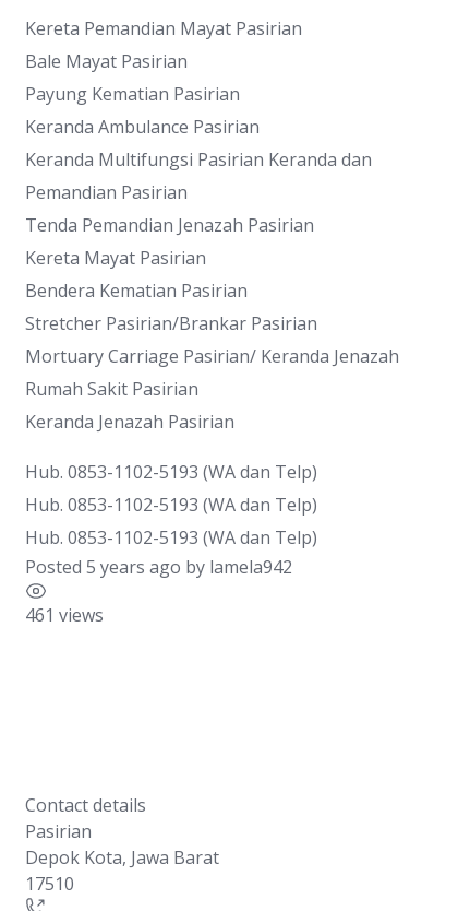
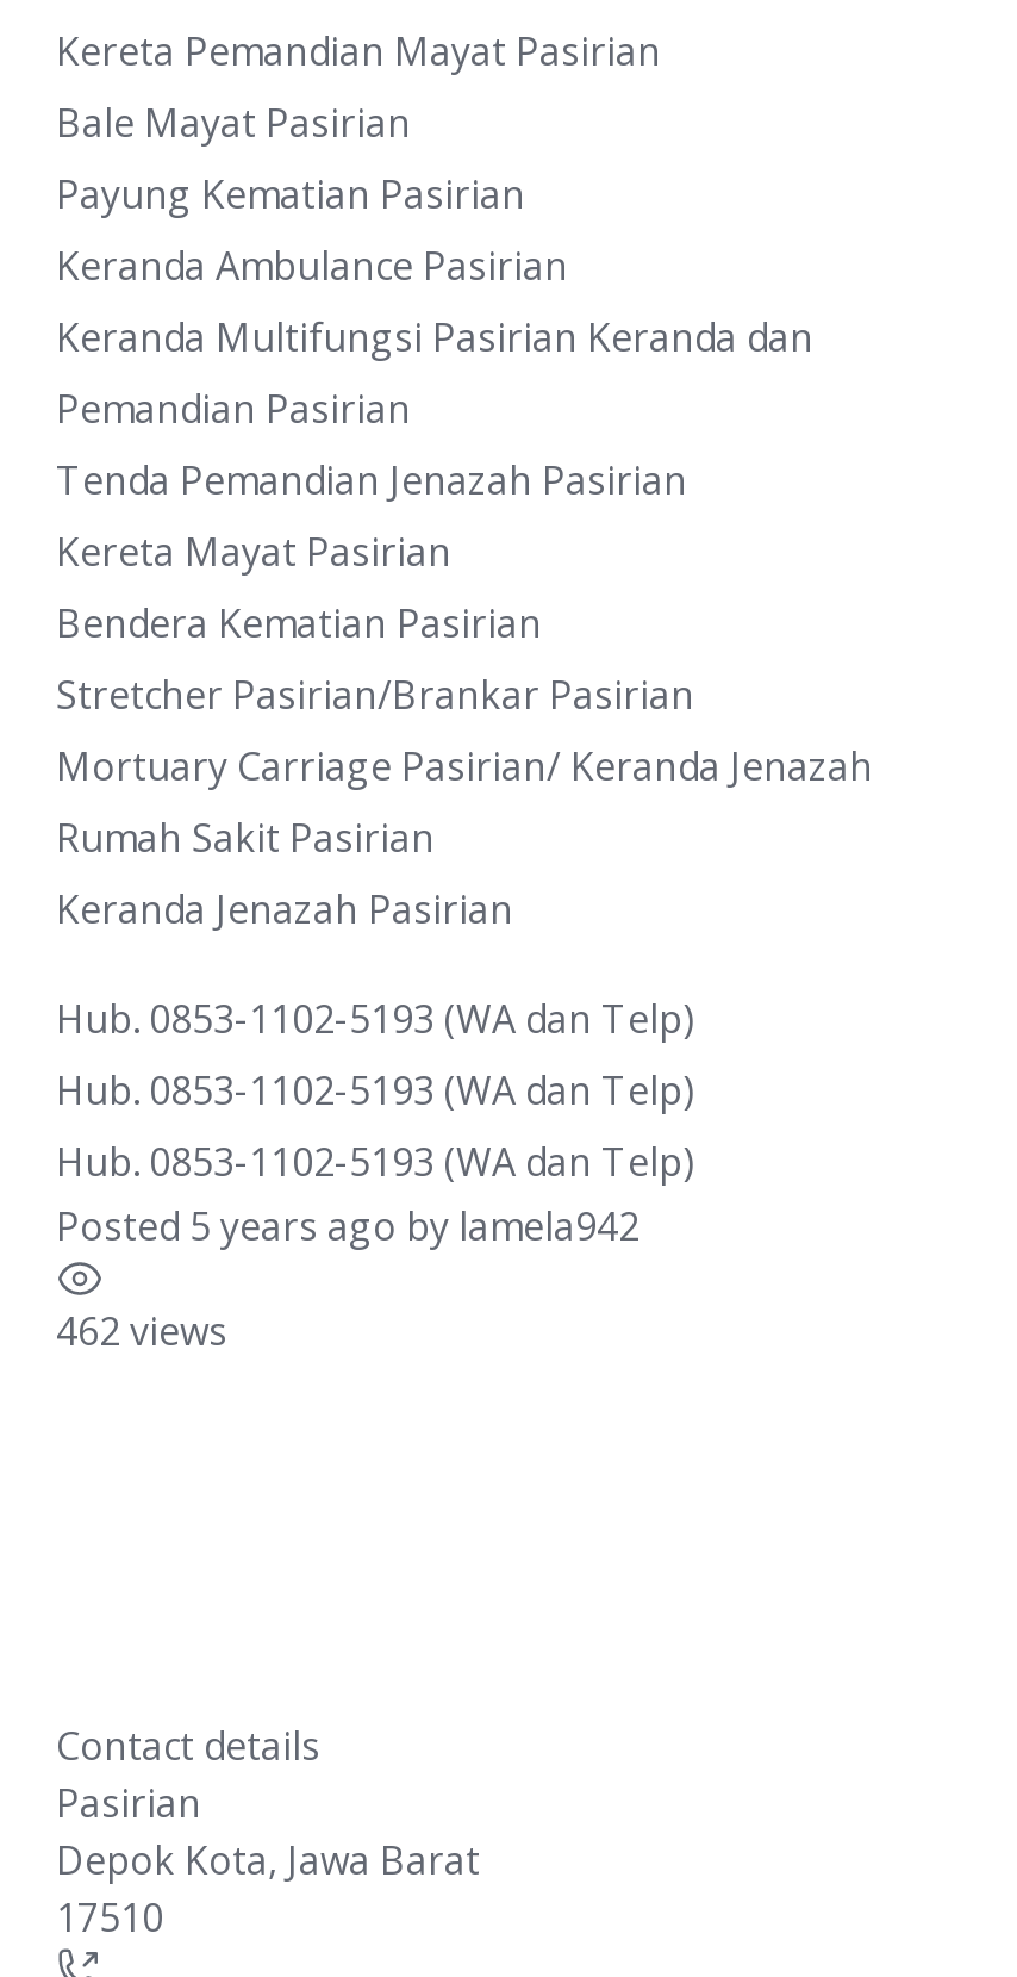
[25,603,104,627] 461 views -> [56,1305,227,1357] 462 views

